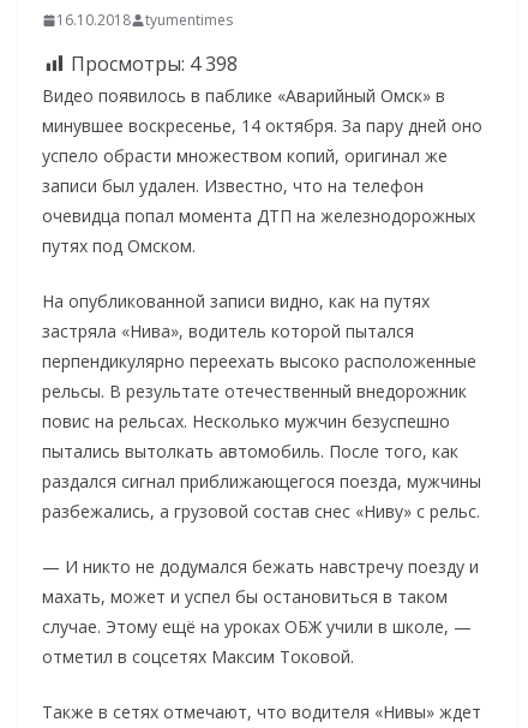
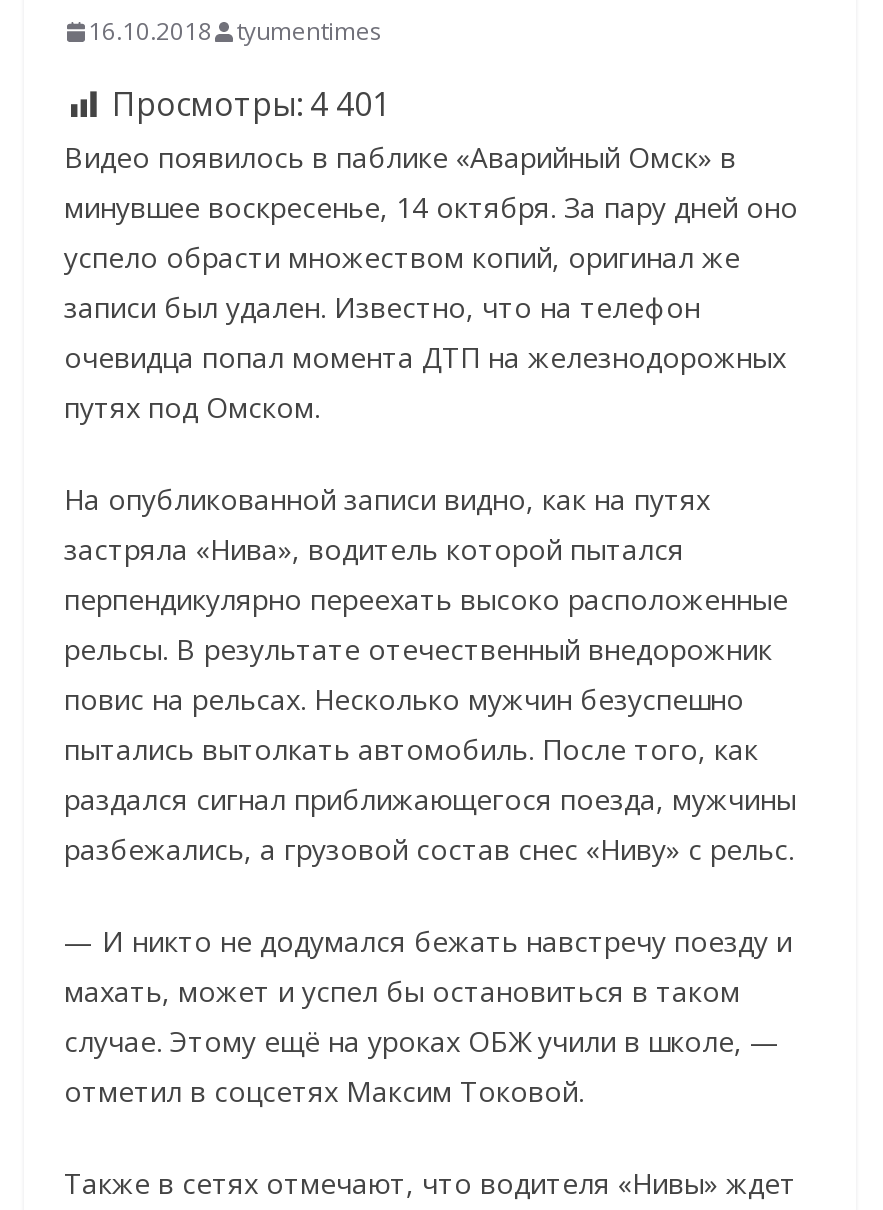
[71,51,238,77] Просмотры: 4 398 -> [112,83,390,127] Просмотры: 4 401

